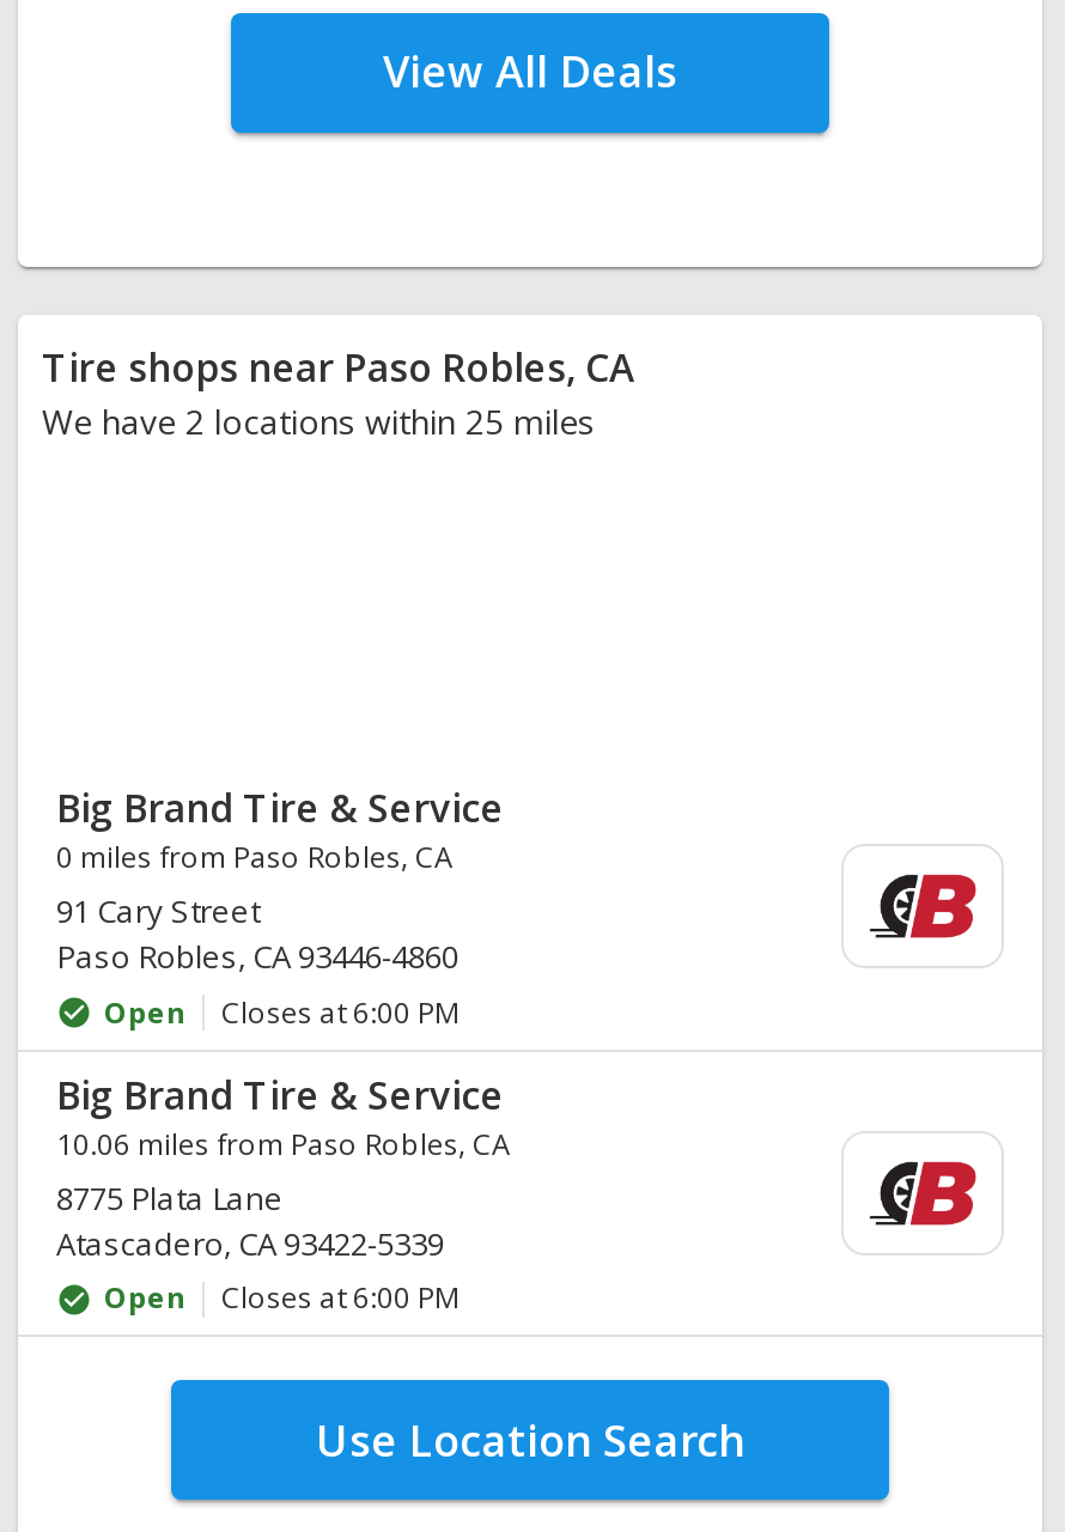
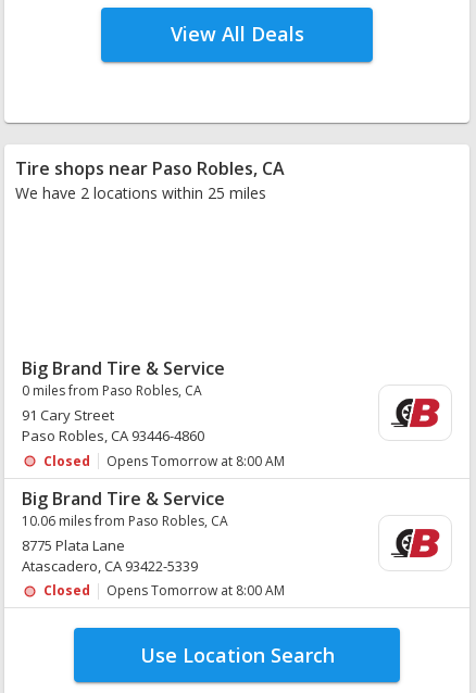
[104,991,458,1032] Open | Closes at 6:00 PM -> [43,451,285,470] Closed | Opens Tomorrow at 8:00 AM
[104,1278,458,1318] Open | Closes at 6:00 PM -> [43,581,285,600] Closed | Opens Tomorrow at 8:00 AM

